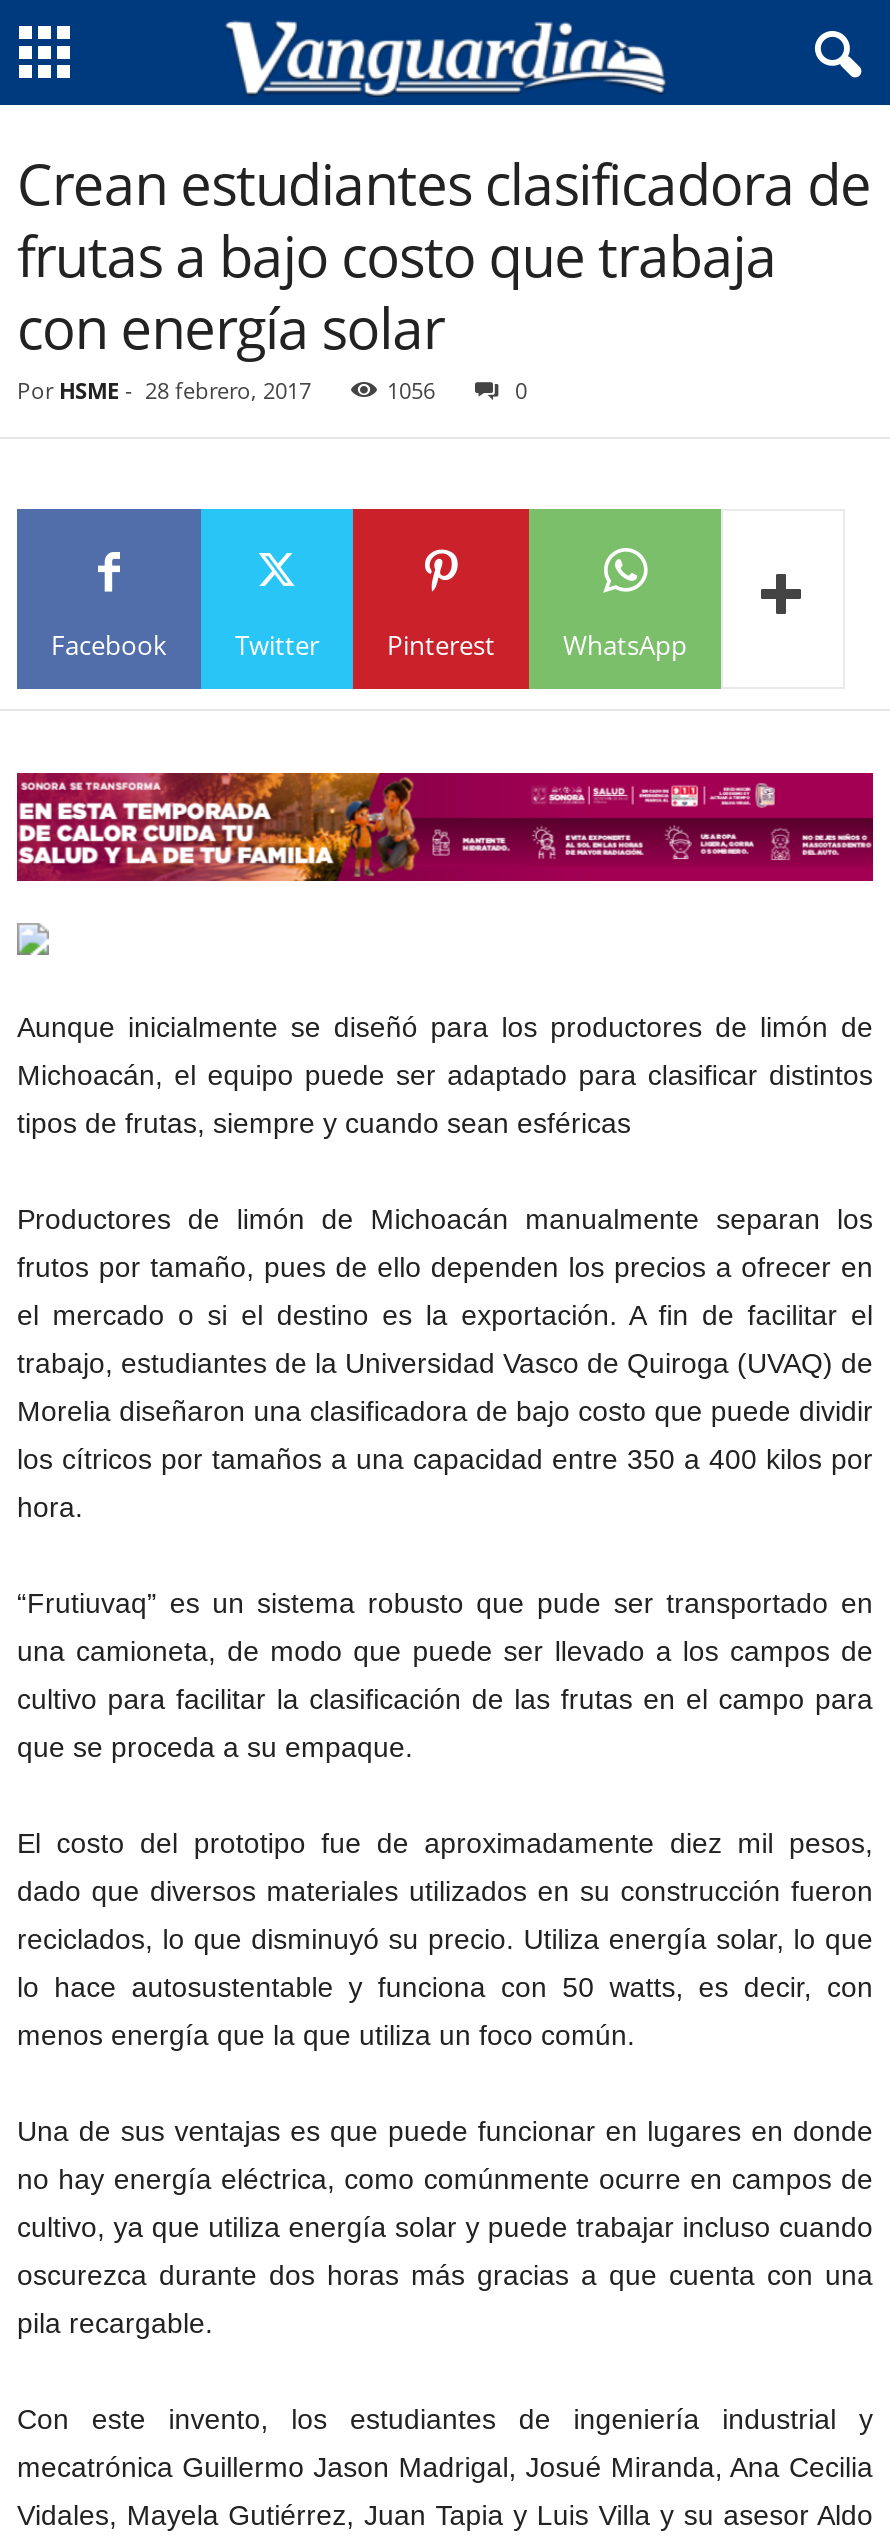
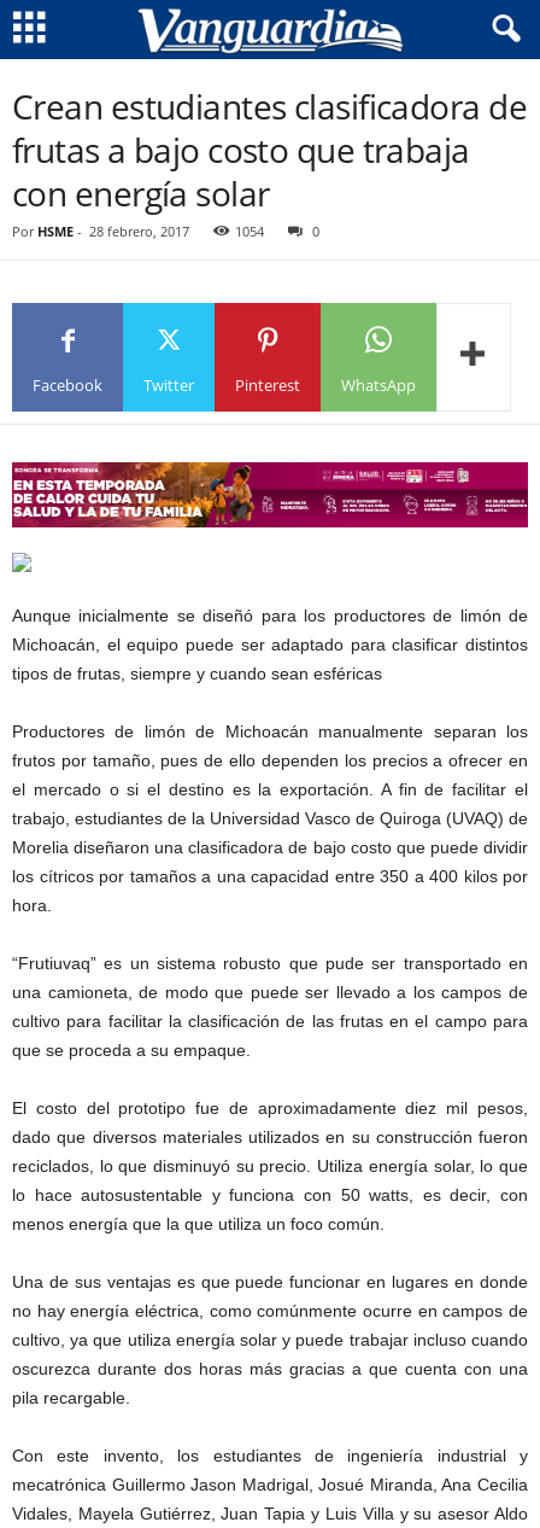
[387,375,435,405] 1056 -> [235,222,264,240] 1054

